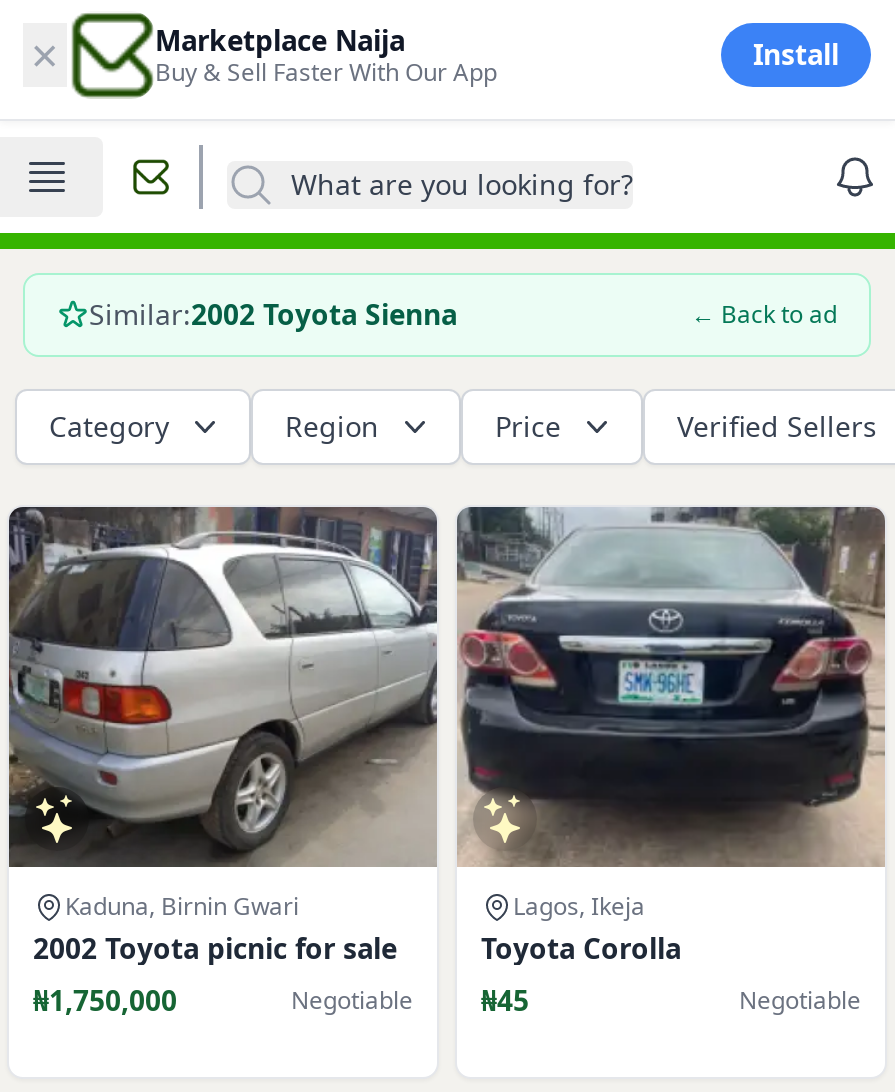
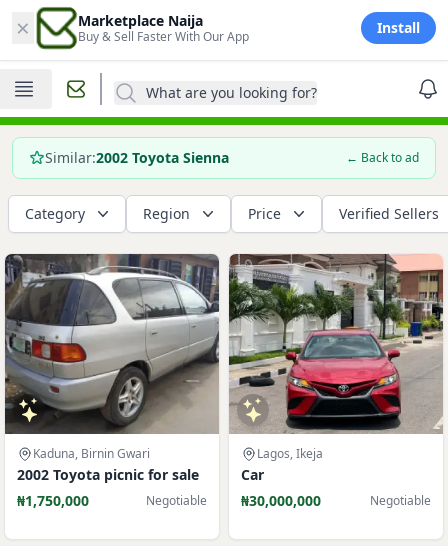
[457,505,887,1019] [image] | Toyota Corolla | ₦45 -> [228,253,444,510] [image] | Car | ₦30,000,000

